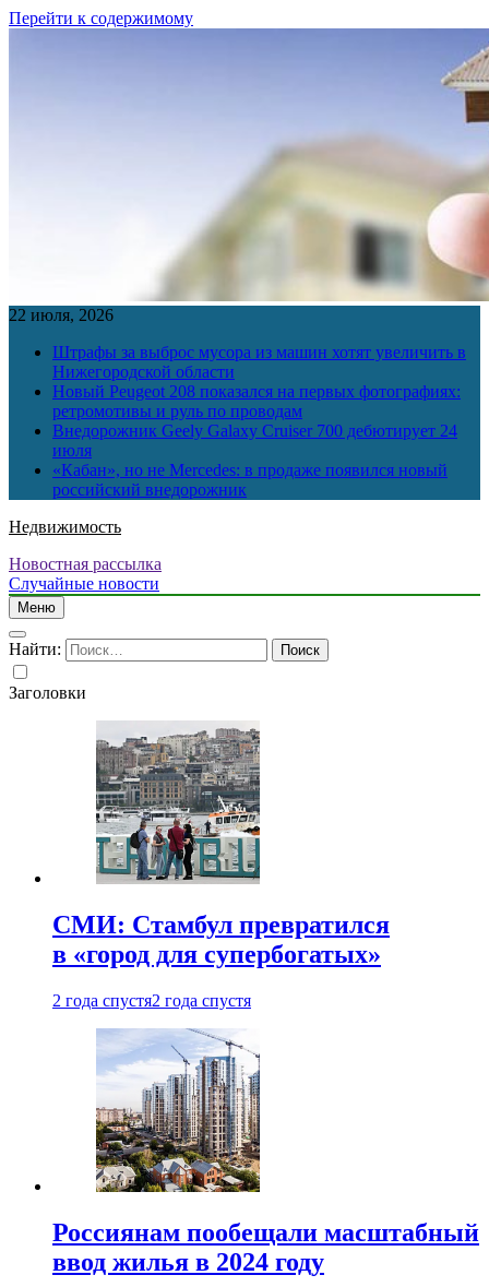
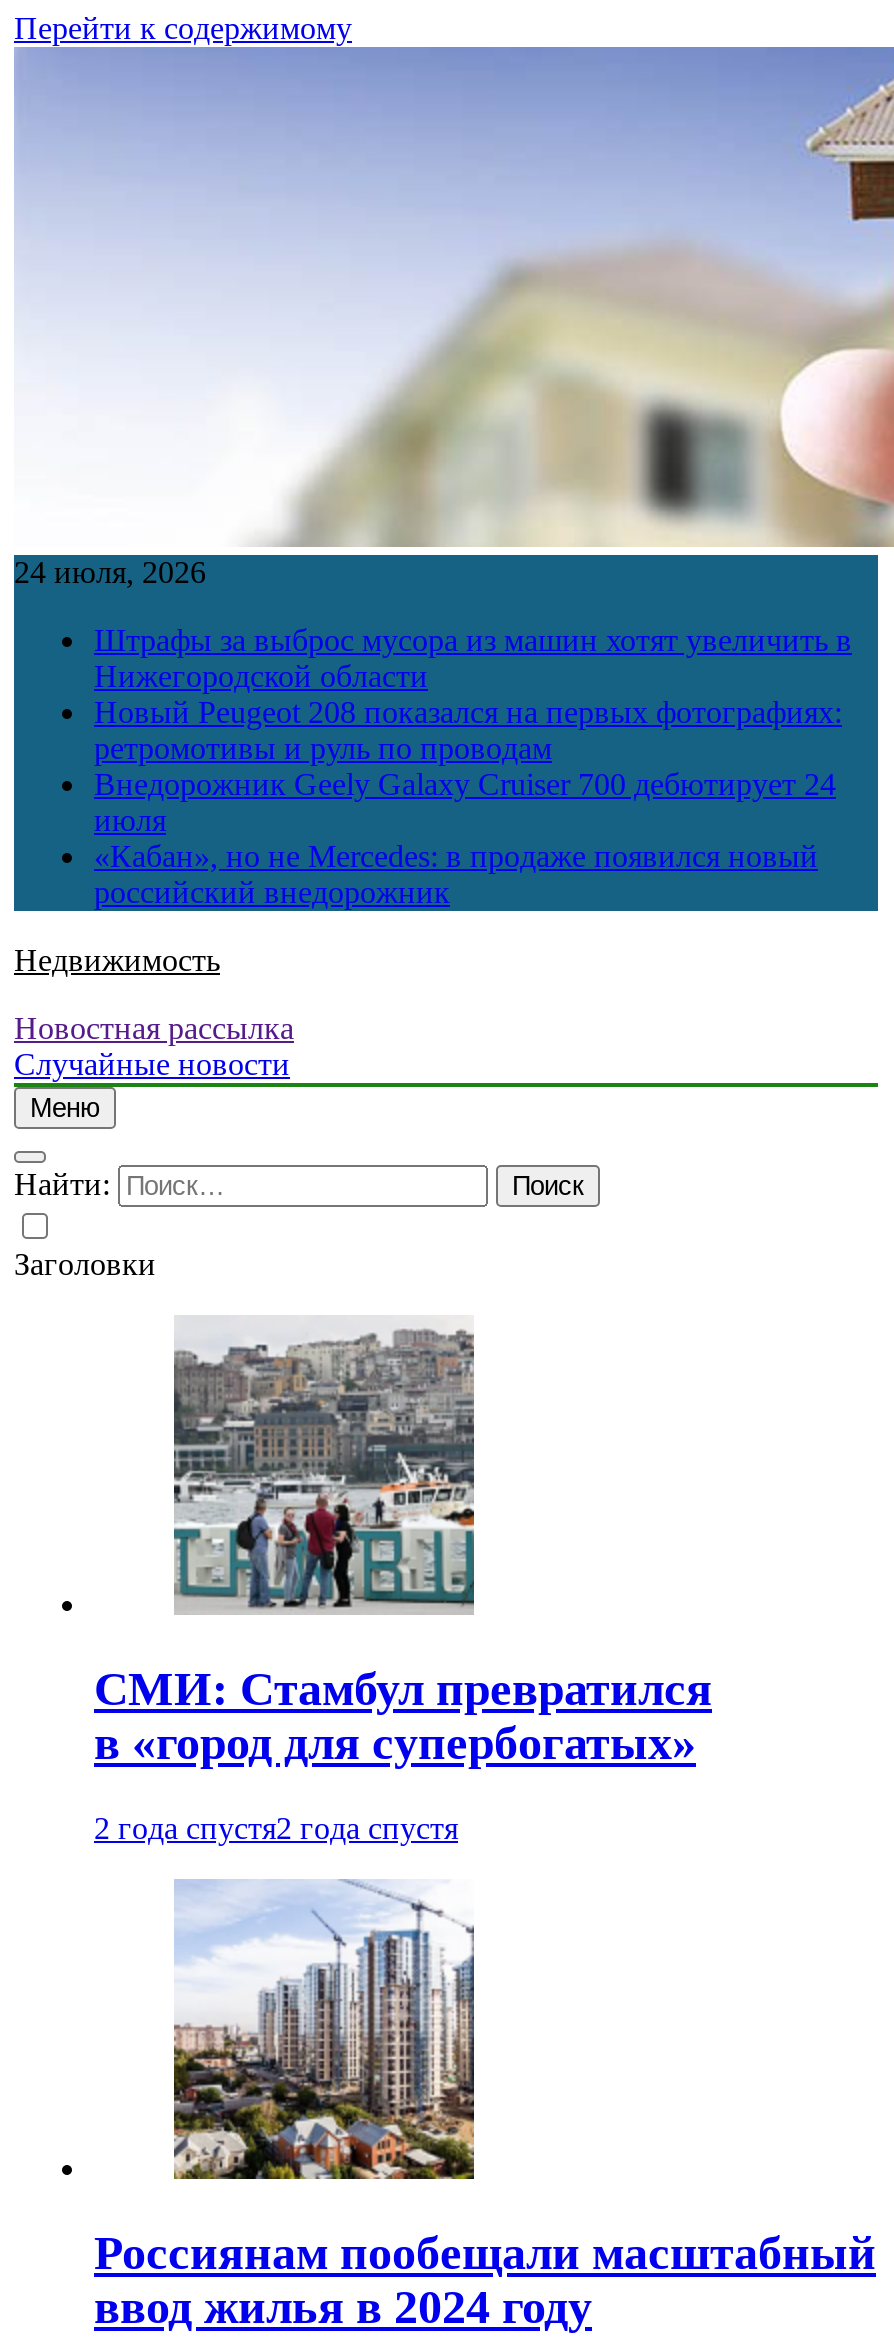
[9,306,114,324] 22 июля, 2026 -> [14,555,206,589] 24 июля, 2026

